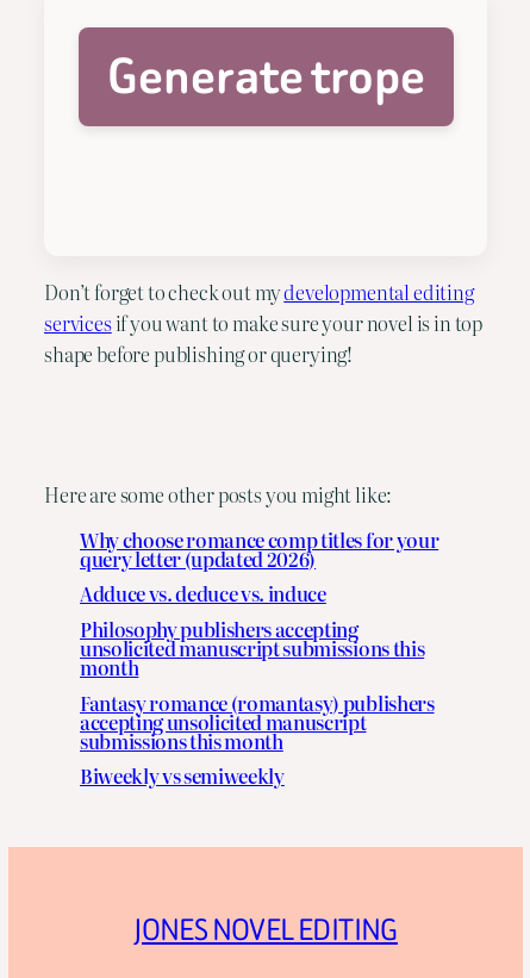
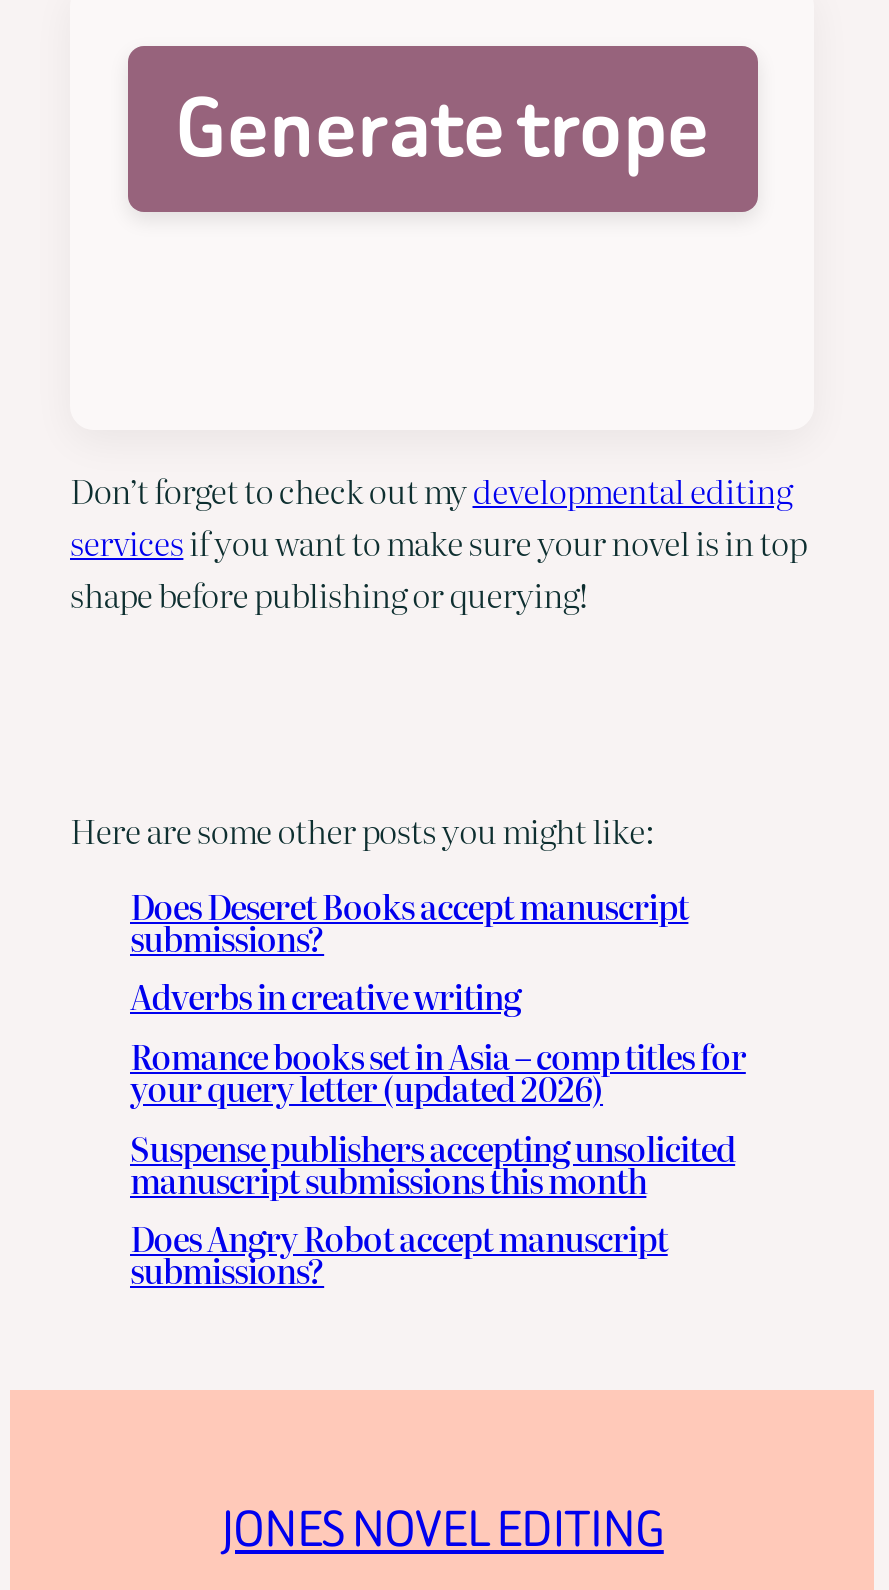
[80,525,439,790] Why choose romance comp titles for your | query letter (updated 2026) | Adduce vs. deduce vs. induce | Philosophy publishers accepting | unsolicited manuscript submissions this | month | Fantasy romance (romantasy) publishers | accepting unsolicited manuscript | submissions this month | Biweekly vs semiweekly -> [130,882,746,1294] Does Deseret Books accept manuscript | submissions? | Adverbs in creative writing | Romance books set in Asia – comp titles for | your query letter (updated 2026) | Suspense publishers accepting unsolicited | manuscript submissions this month | Does Angry Robot accept manuscript | submissions?

